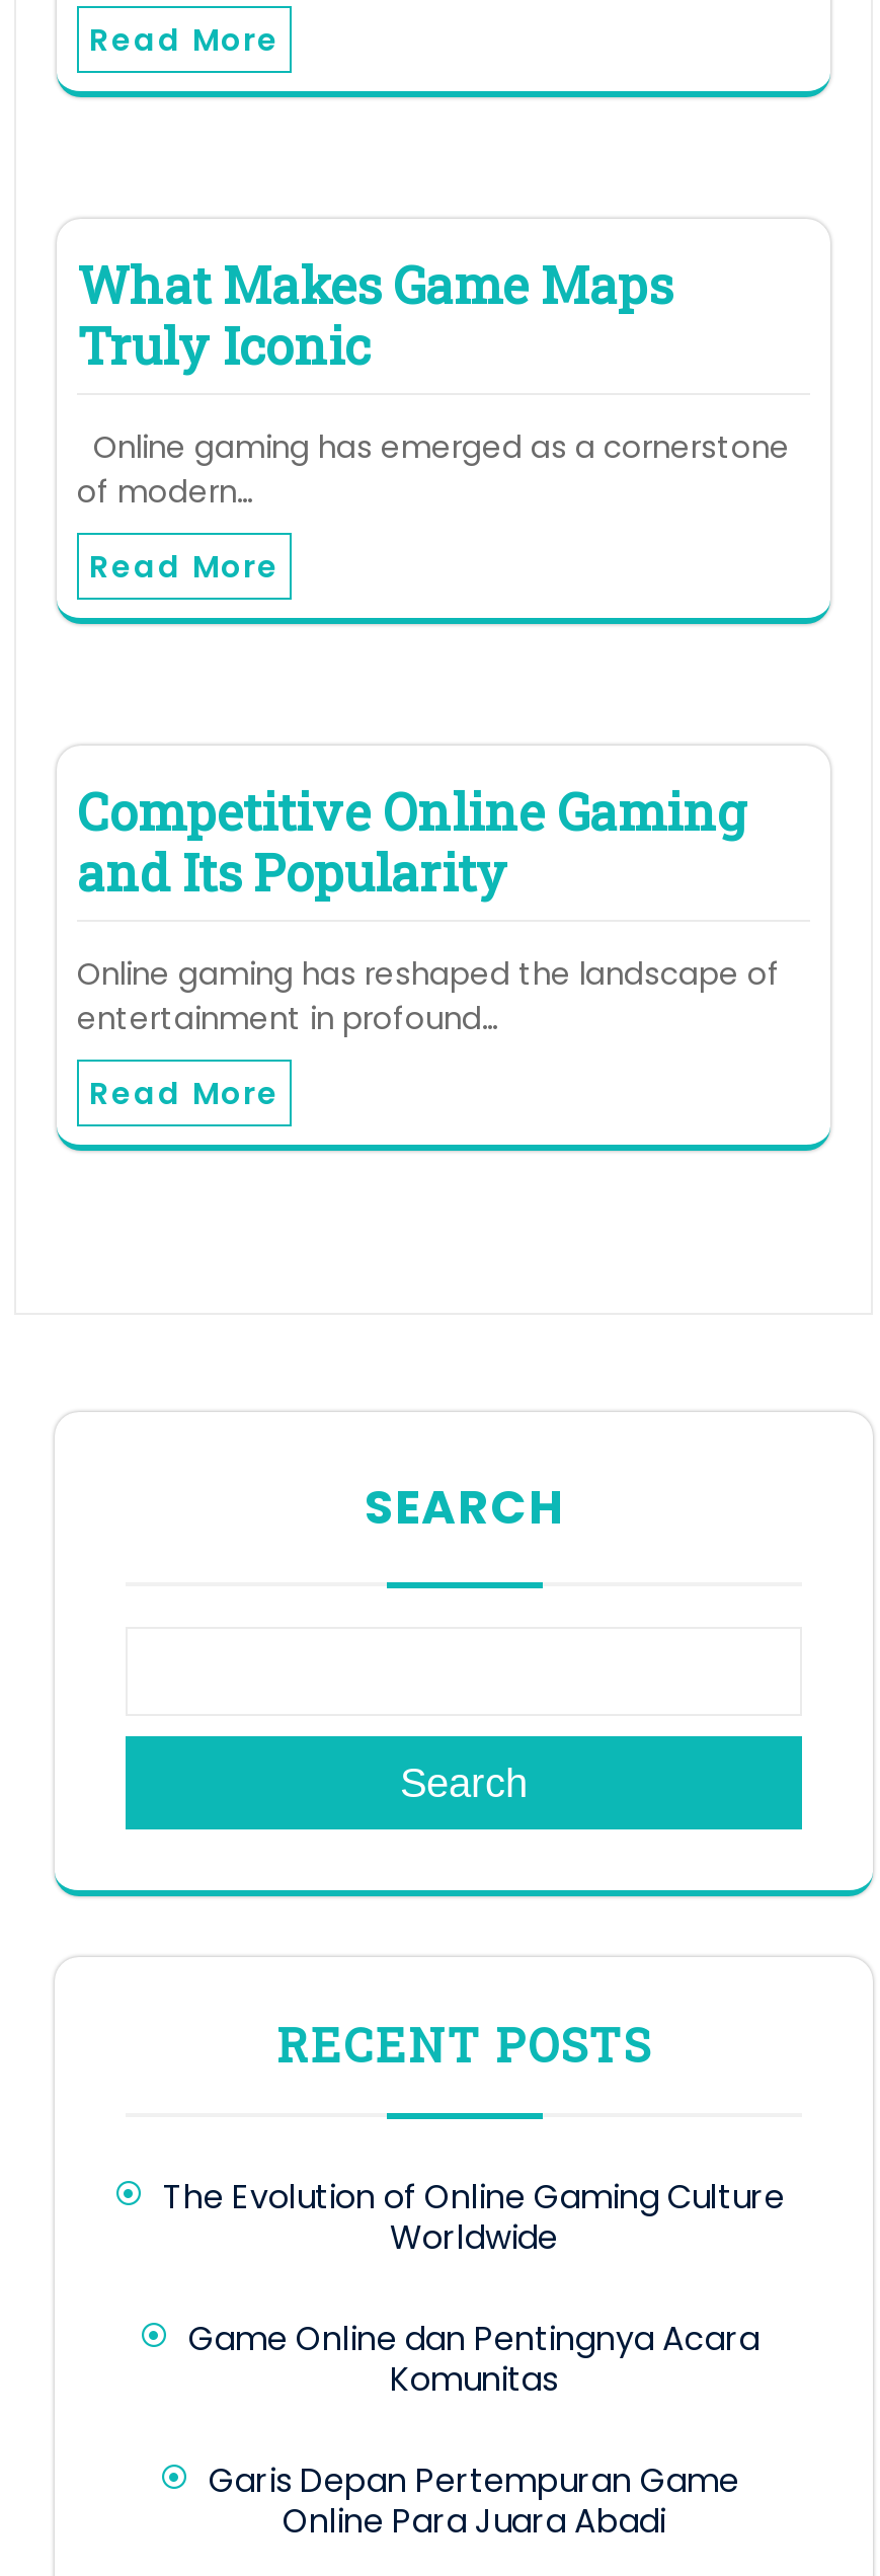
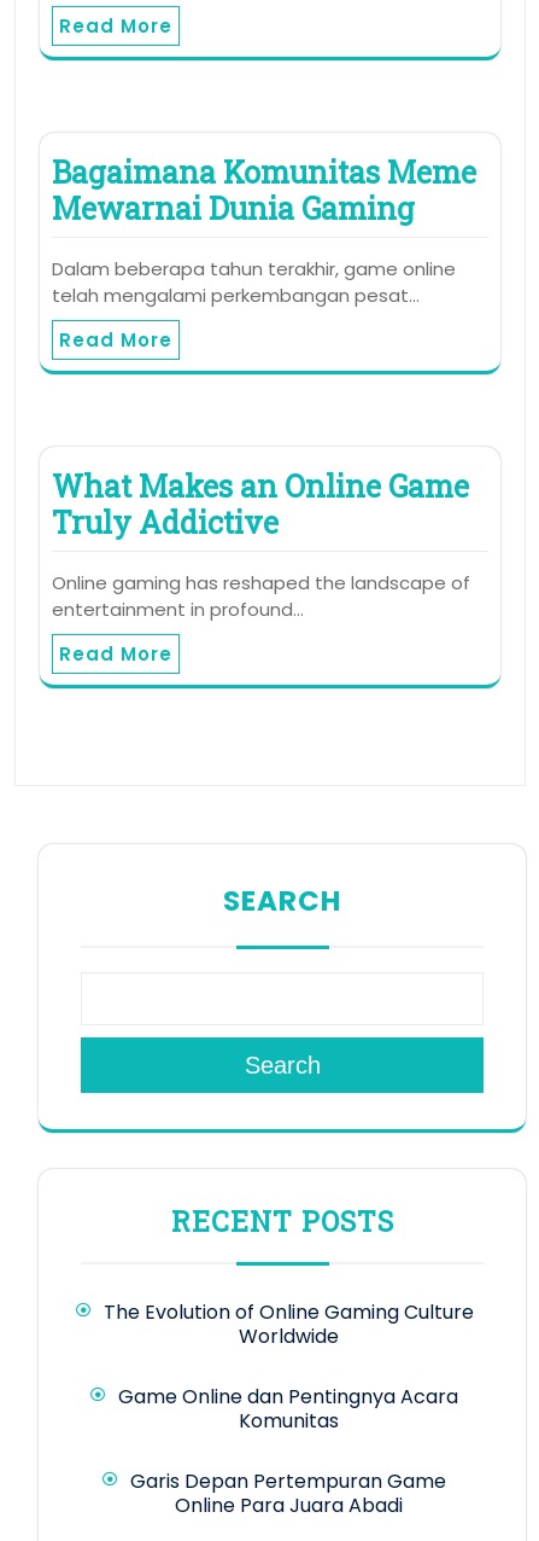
[77,252,672,379] What Makes Game Maps | Truly Iconic -> [52,152,476,228] Bagaimana Komunitas Meme | Mewarnai Dunia Gaming
[77,426,790,513] Online gaming has emerged as a cornerstone | of modern… -> [52,256,456,308] Dalam beberapa tahun terakhir, game online | telah mengalami perkembangan pesat…
[77,778,747,906] Competitive Online Gaming | and Its Popularity -> [52,466,469,542] What Makes an Online Game | Truly Addictive

